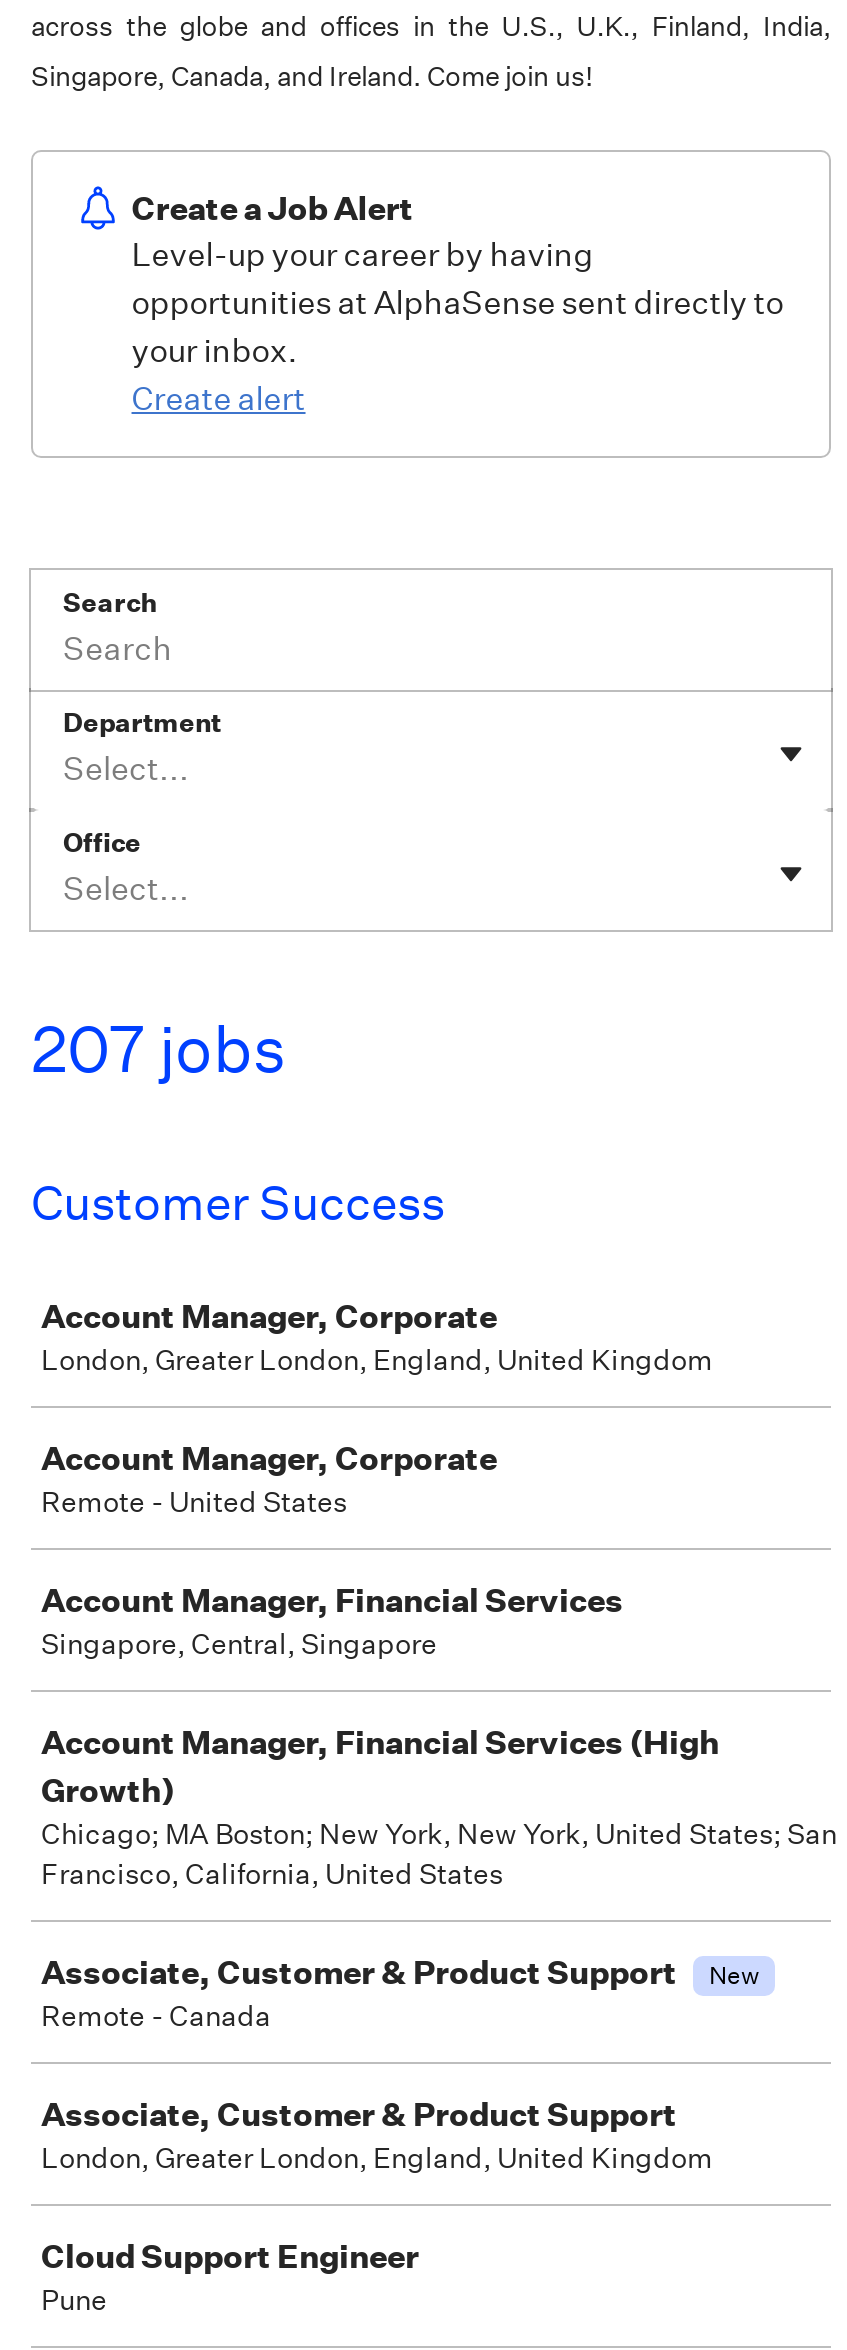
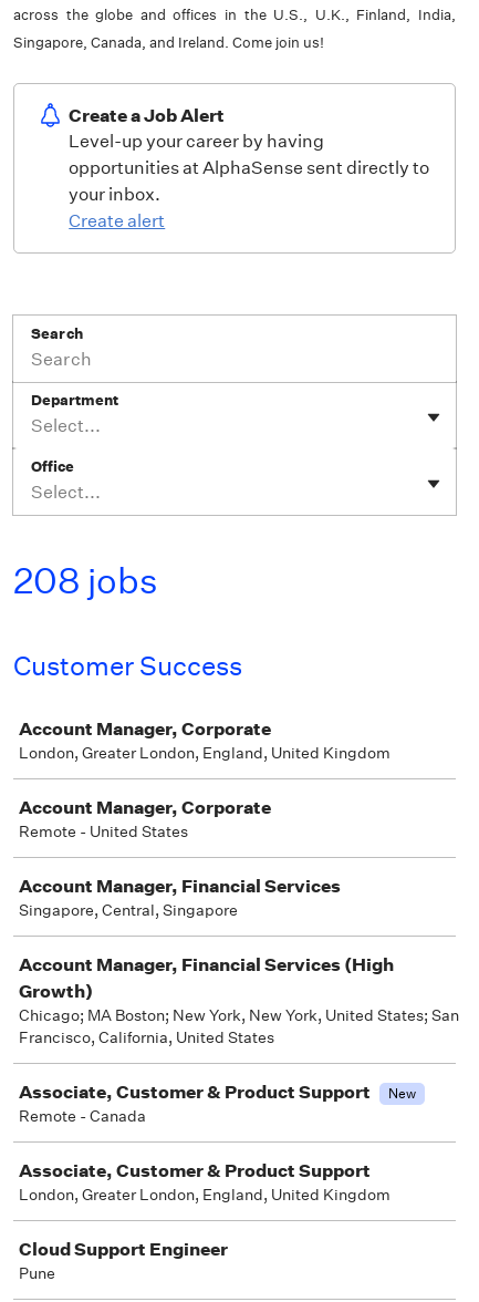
[31,1010,287,1088] 207 jobs -> [13,559,158,602] 208 jobs

